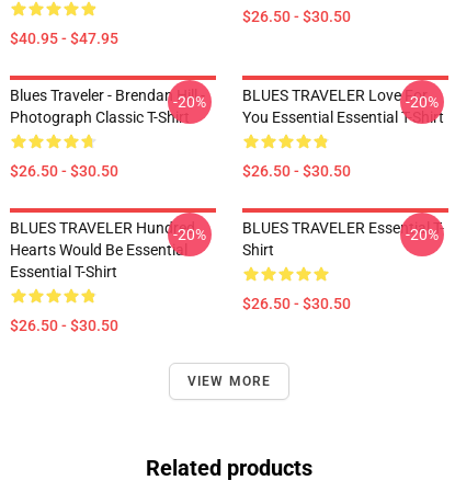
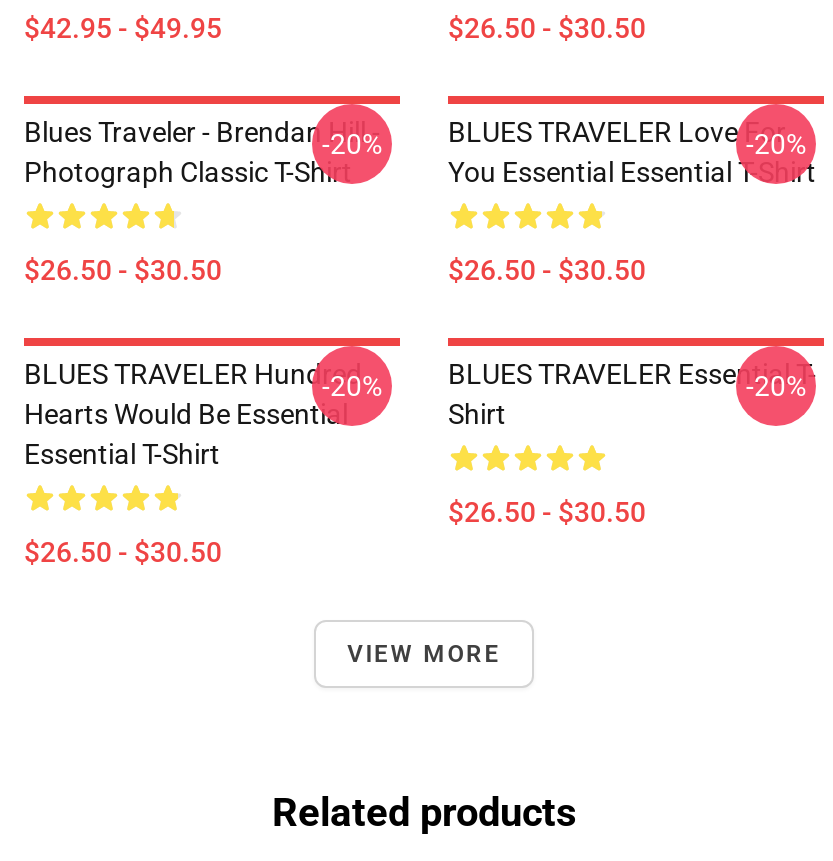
[10,30,118,47] $40.95 - $47.95 -> [24,12,222,44] $42.95 - $49.95

